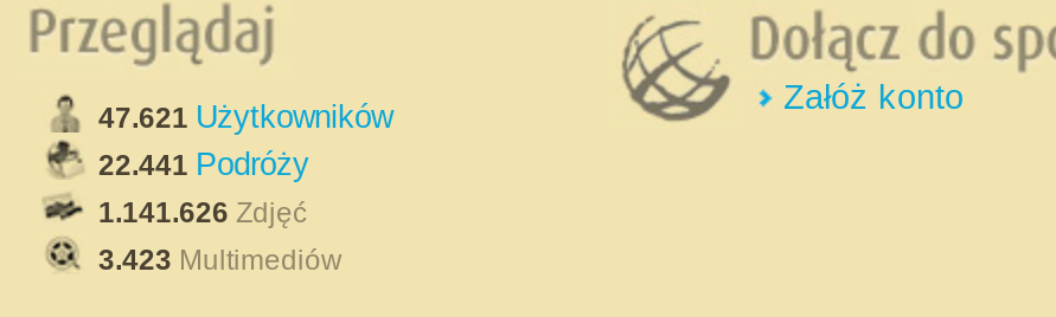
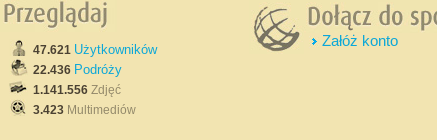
[98,147,309,182] 22.441 Podróży -> [33,62,122,77] 22.436 Podróży
[98,196,307,229] 1.141.626 Zdjęć -> [33,83,121,97] 1.141.556 Zdjęć

